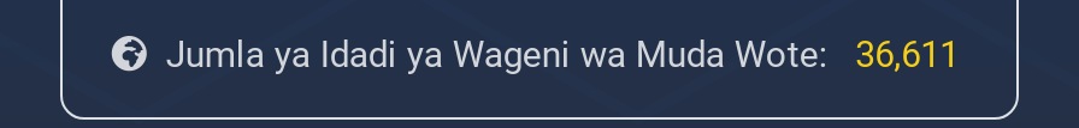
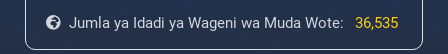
[156,33,959,76] Jumla ya Idadi ya Wageni wa Muda Wote: 36,611 -> [65,14,398,32] Jumla ya Idadi ya Wageni wa Muda Wote: 36,535

